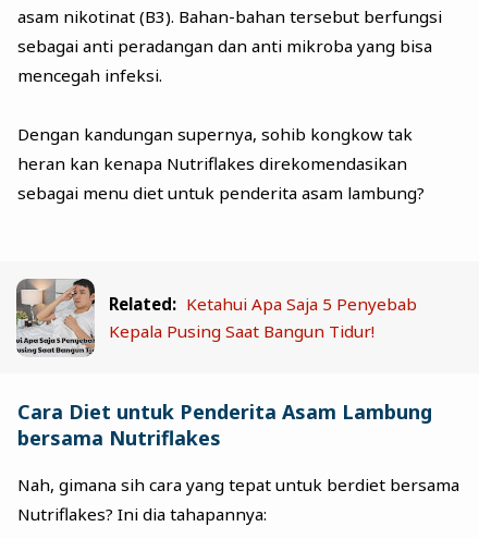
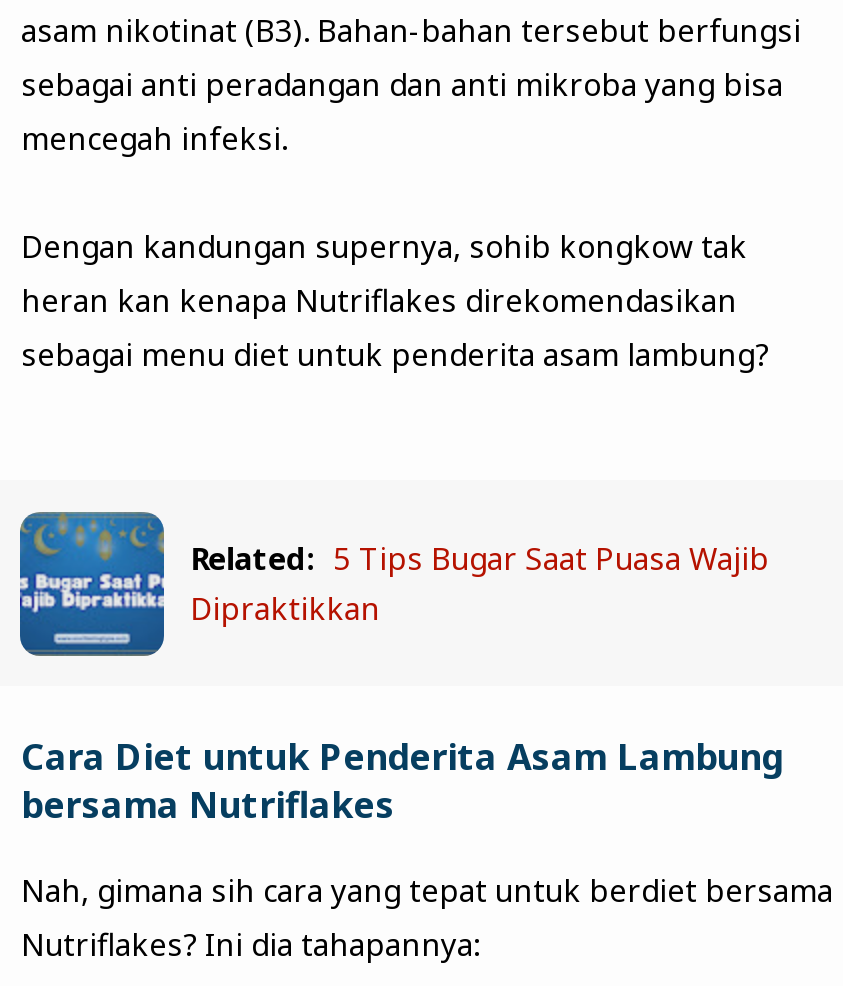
[15,278,417,357] [image] | Related: Ketahui Apa Saja 5 Penyebab | Kepala Pusing Saat Bangun Tidur! -> [18,510,769,658] [image] | Related: 5 Tips Bugar Saat Puasa Wajib | Dipraktikkan

